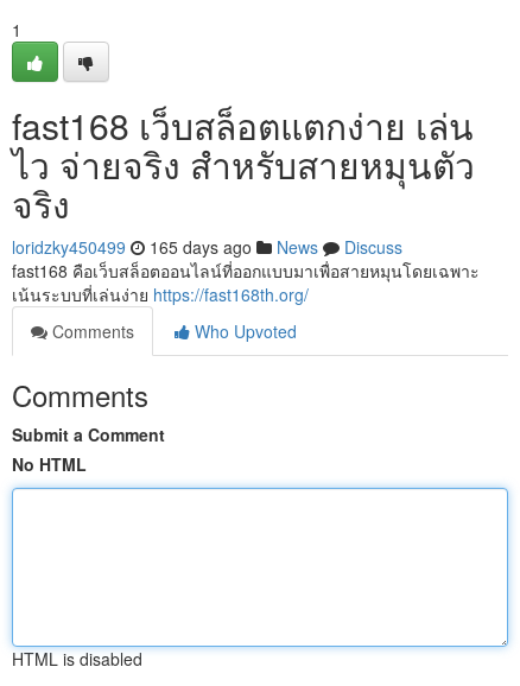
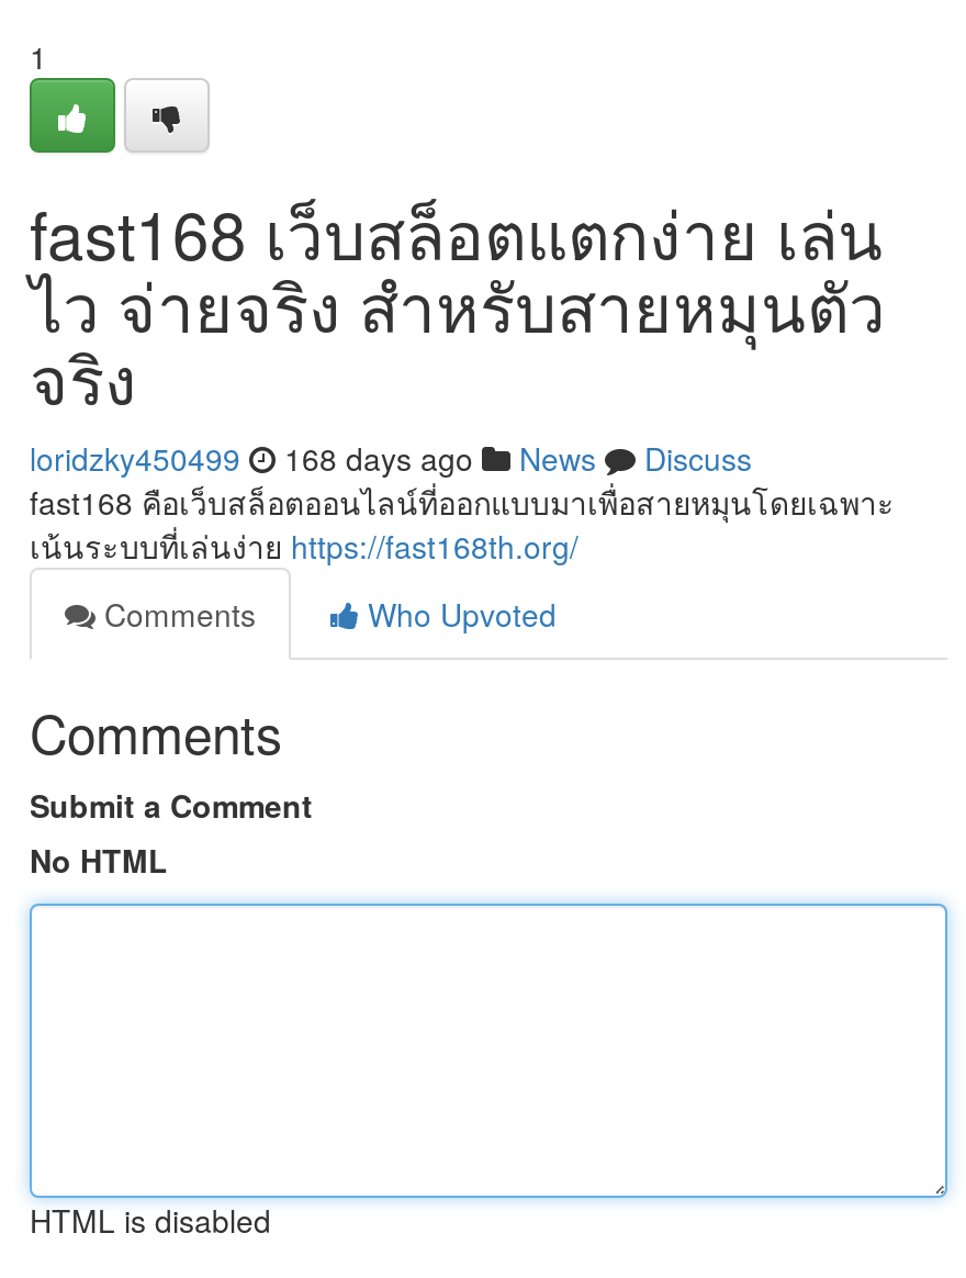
[12,235,402,259] loridzky450499 165 days ago News Discuss -> [30,436,752,480] loridzky450499 168 days ago News Discuss

